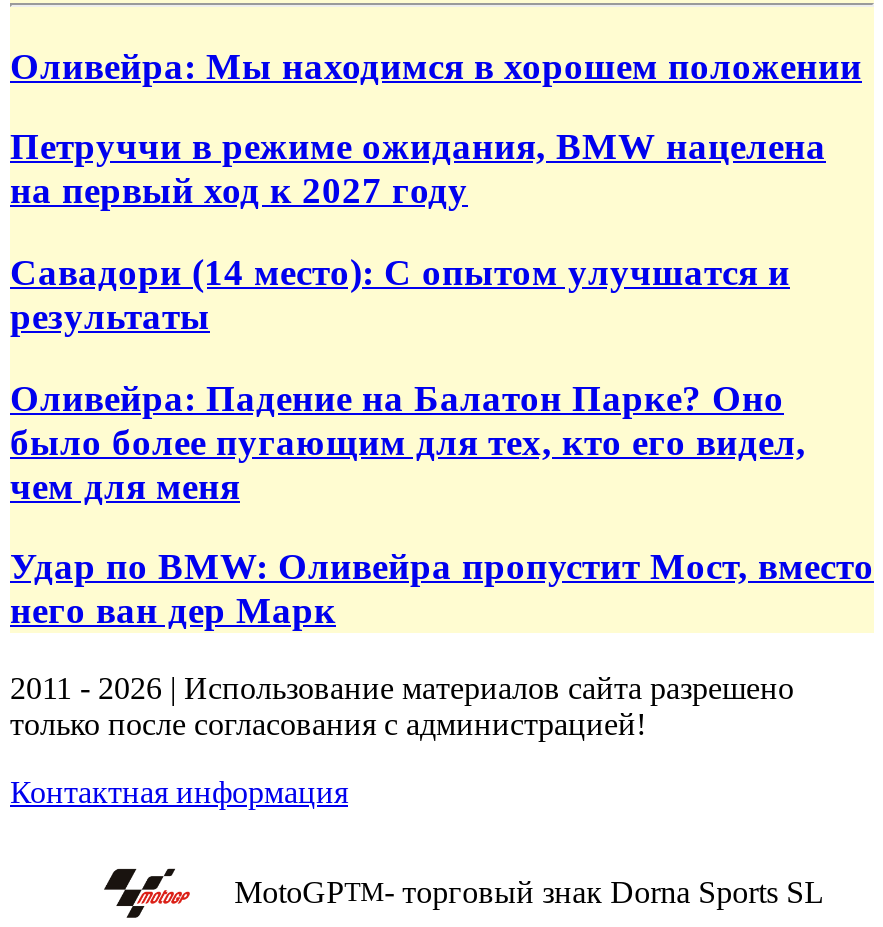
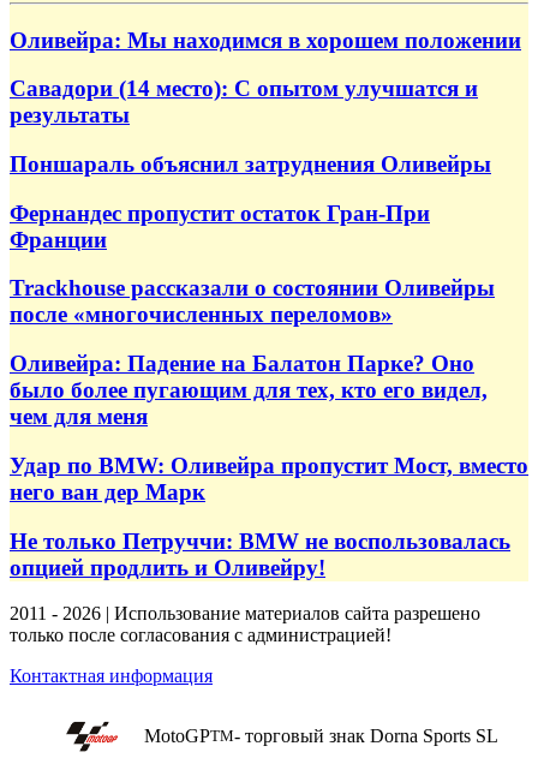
[10,125,826,211] Петруччи в режиме ожидания, BMW нацелена | на первый ход к 2027 году -> none
moved [10,251,790,337] -> [10,76,478,128]: Савадори (14 место): С опытом улучшатся и | результаты
none -> [10,151,495,327] Поншараль объяснил затруднения Оливейры | Фернандес пропустит остаток Гран-При | Франции | Trackhouse рассказали о состоянии Оливейры | после «многочисленных переломов»
none -> [10,528,510,580] Не только Петруччи: BMW не воспользовалась | опцией продлить и Оливейру!

